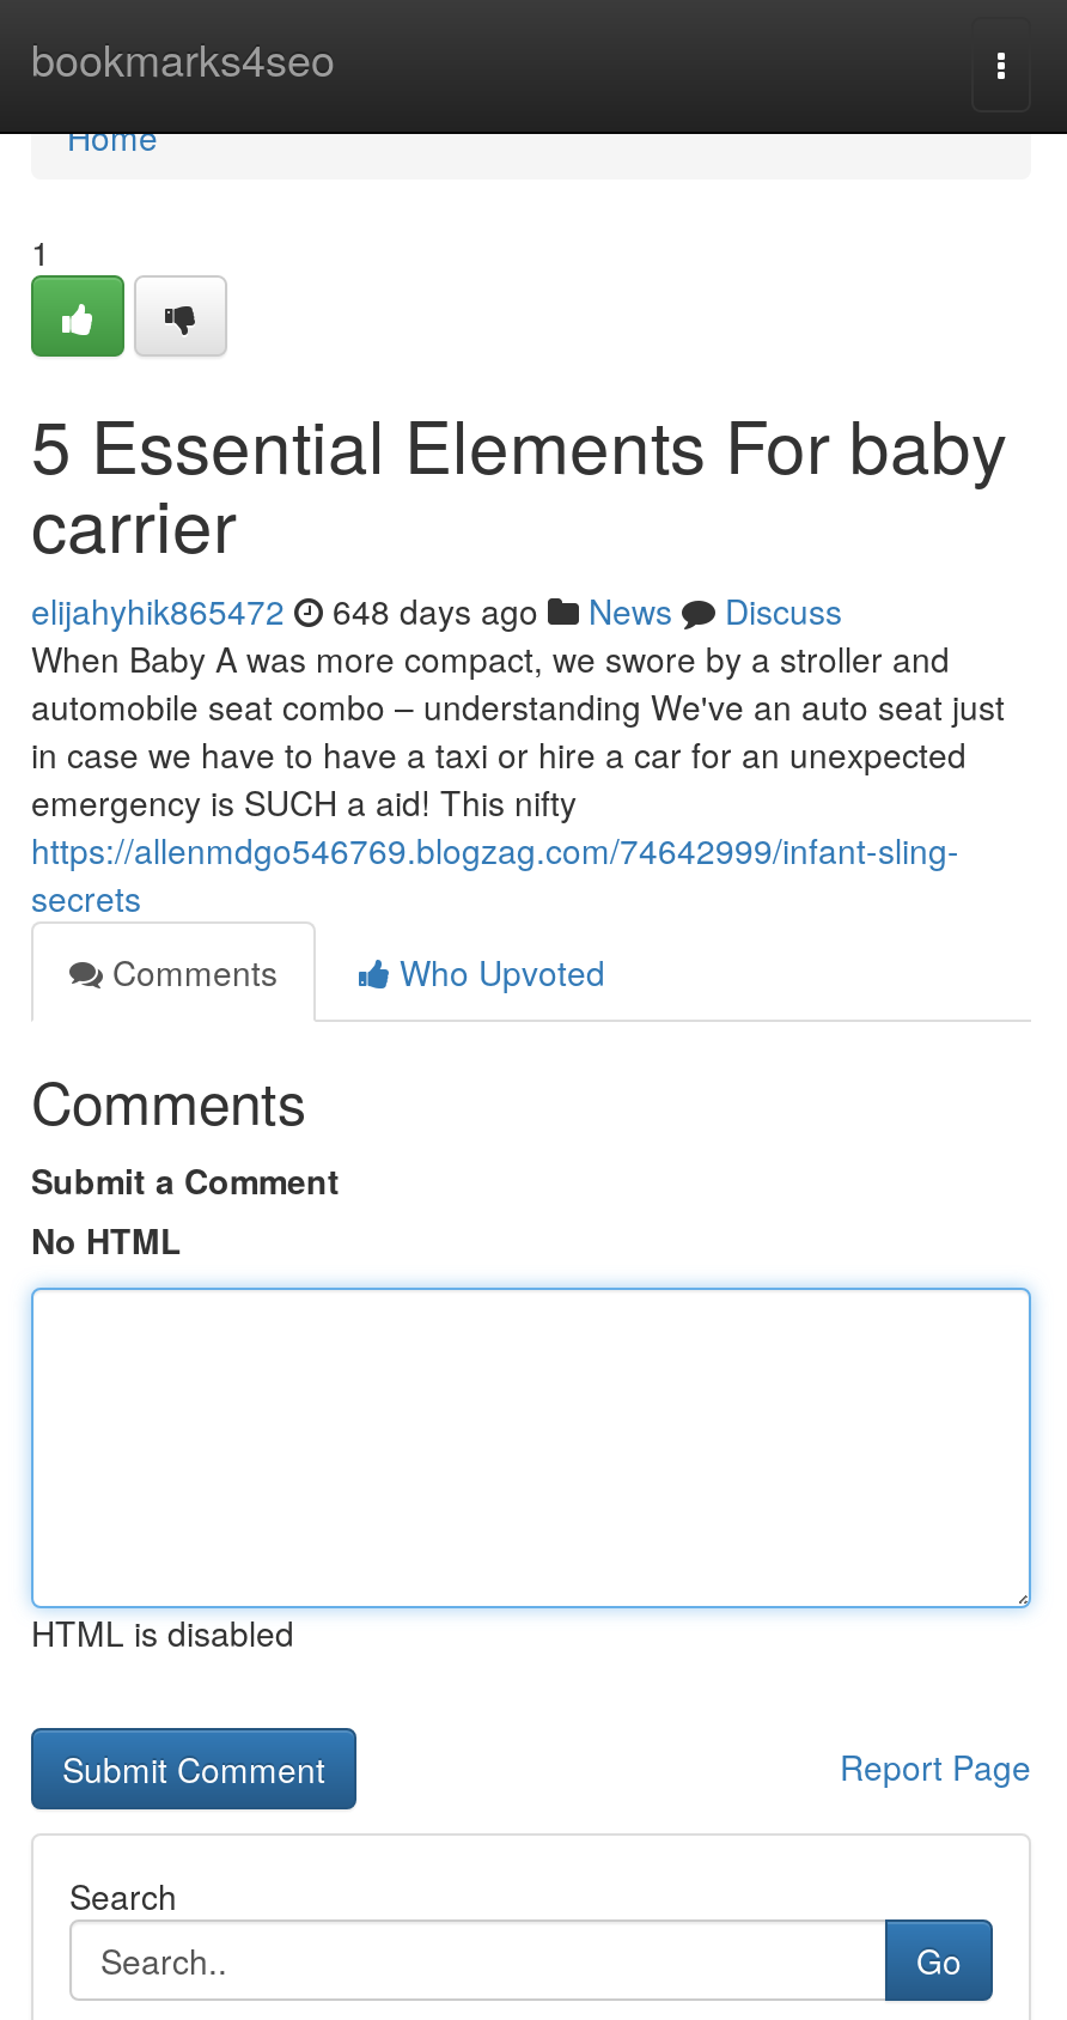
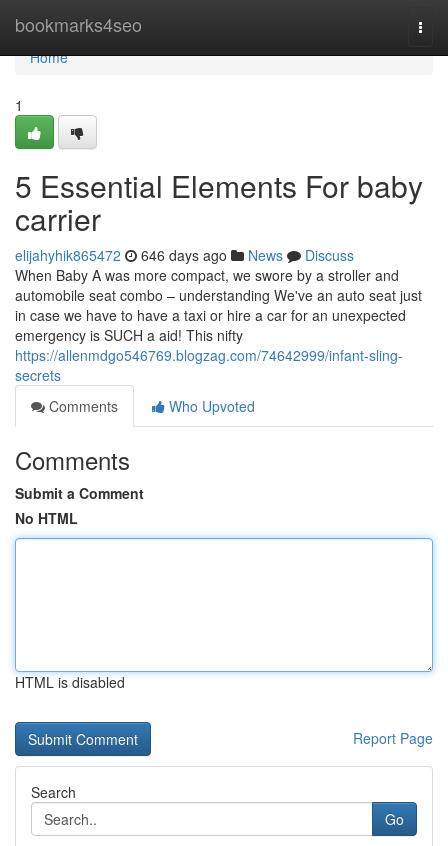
[31,586,842,634] elijahyhik865472 648 days ago News Discuss -> [15,245,354,265] elijahyhik865472 646 days ago News Discuss

